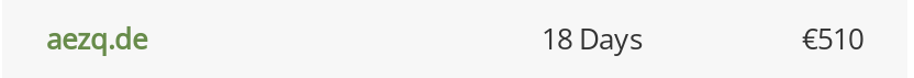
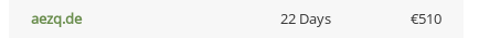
[542,19,643,59] 18 Days -> [280,9,331,28] 22 Days

